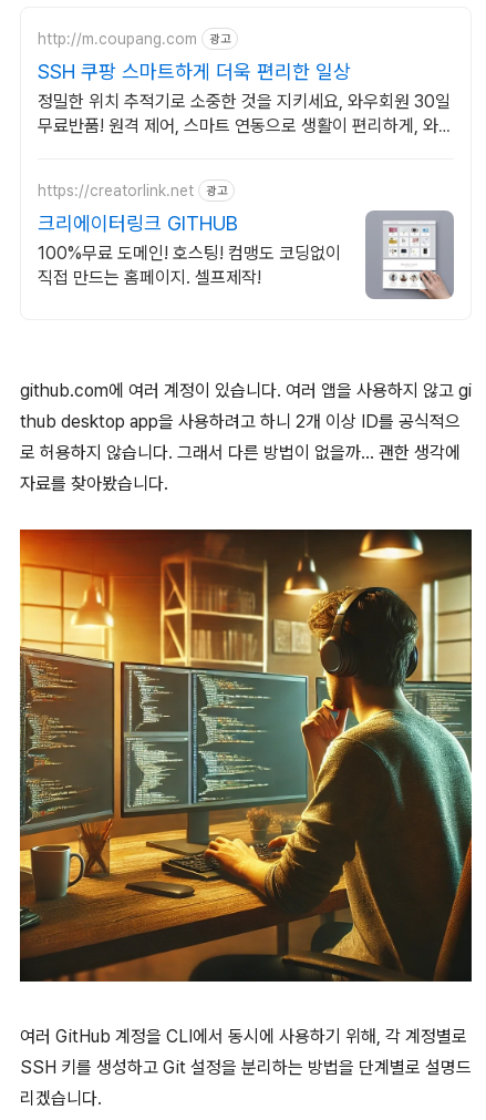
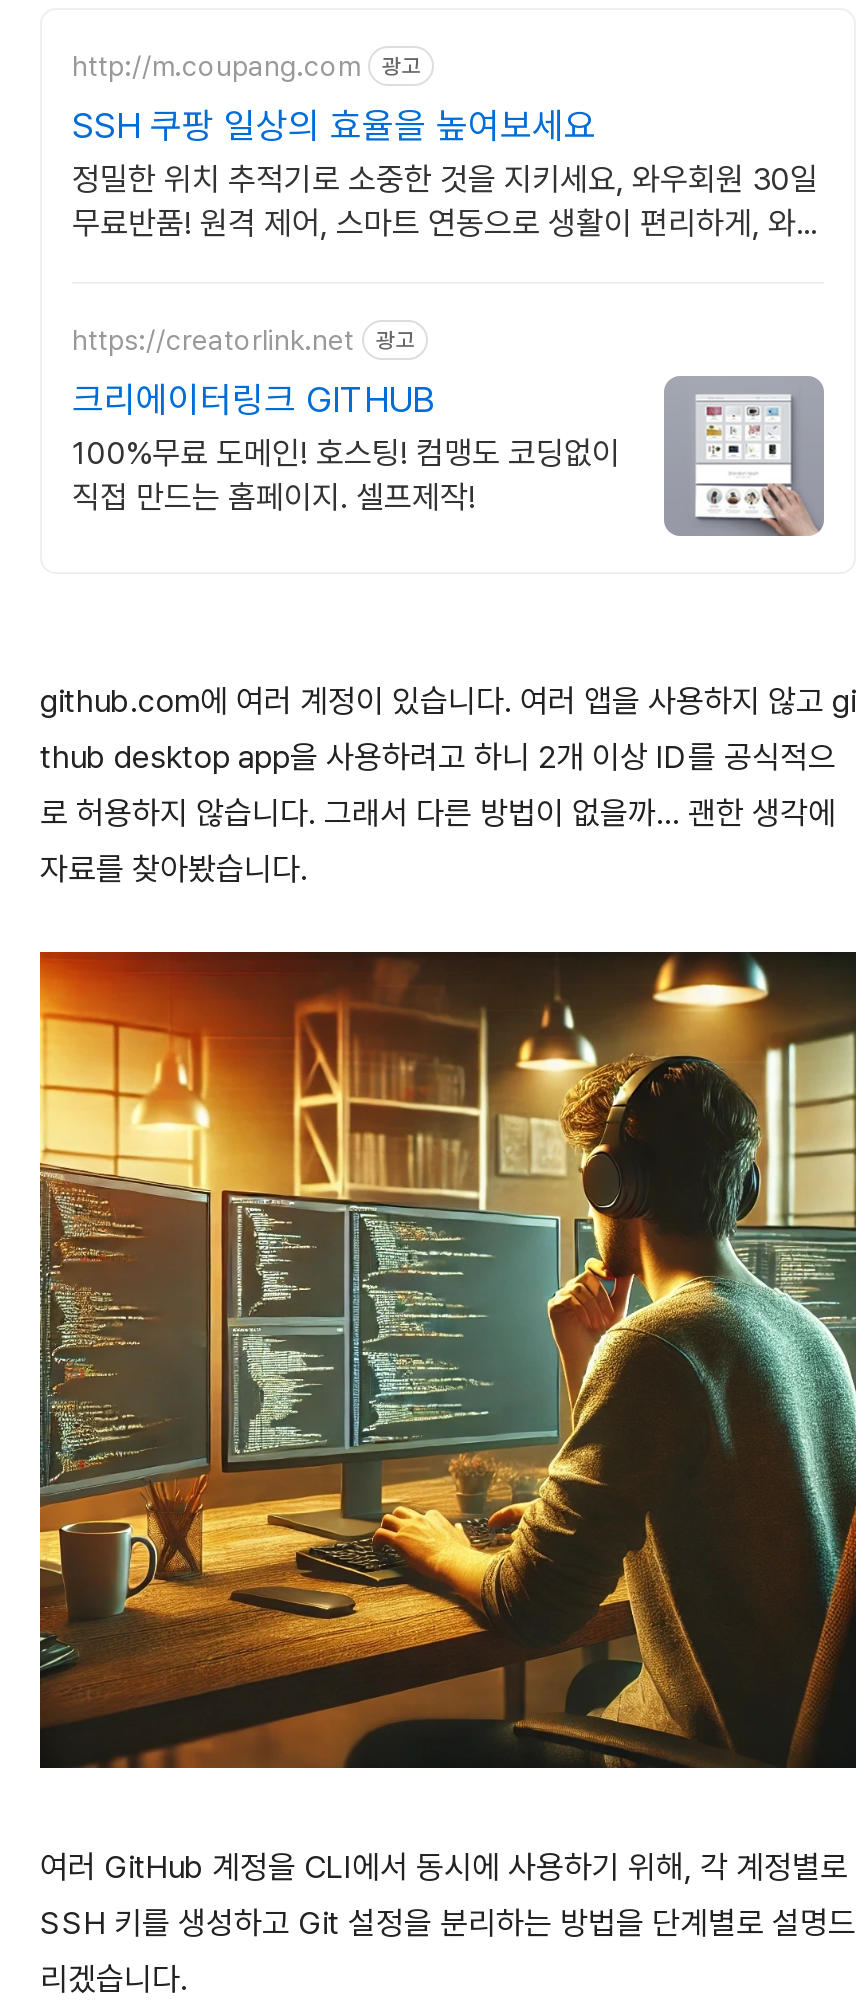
[38,60,351,83] SSH 쿠팡 스마트하게 더욱 편리한 일상 -> [72,104,596,146] SSH 쿠팡 일상의 효율을 높여보세요

